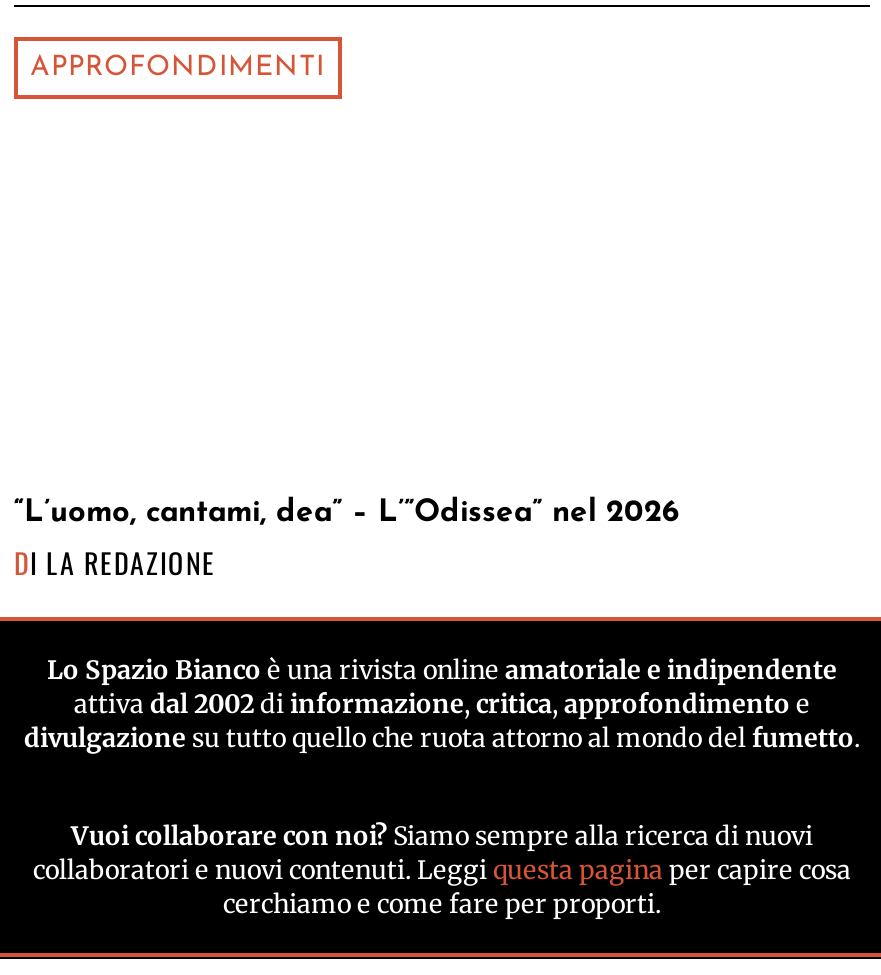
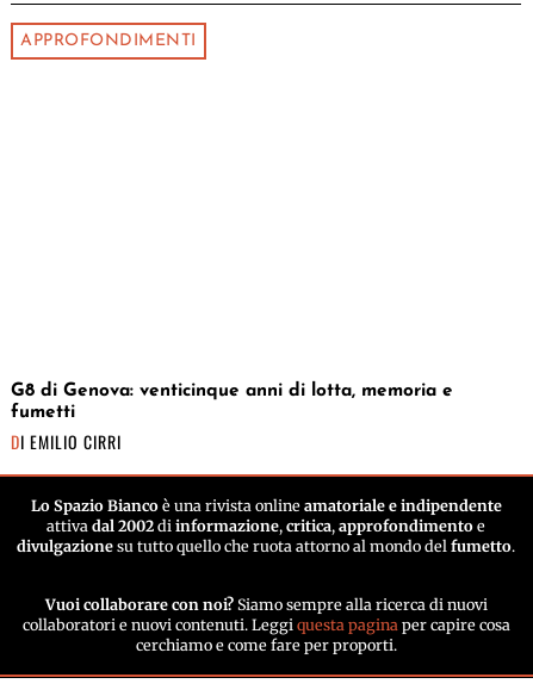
[14,497,680,583] “L’uomo, cantami, dea” – L’”Odissea” nel 2026 | DI LA REDAZIONE -> [11,381,453,454] G8 di Genova: venticinque anni di lotta, memoria e | fumetti | DI EMILIO CIRRI

